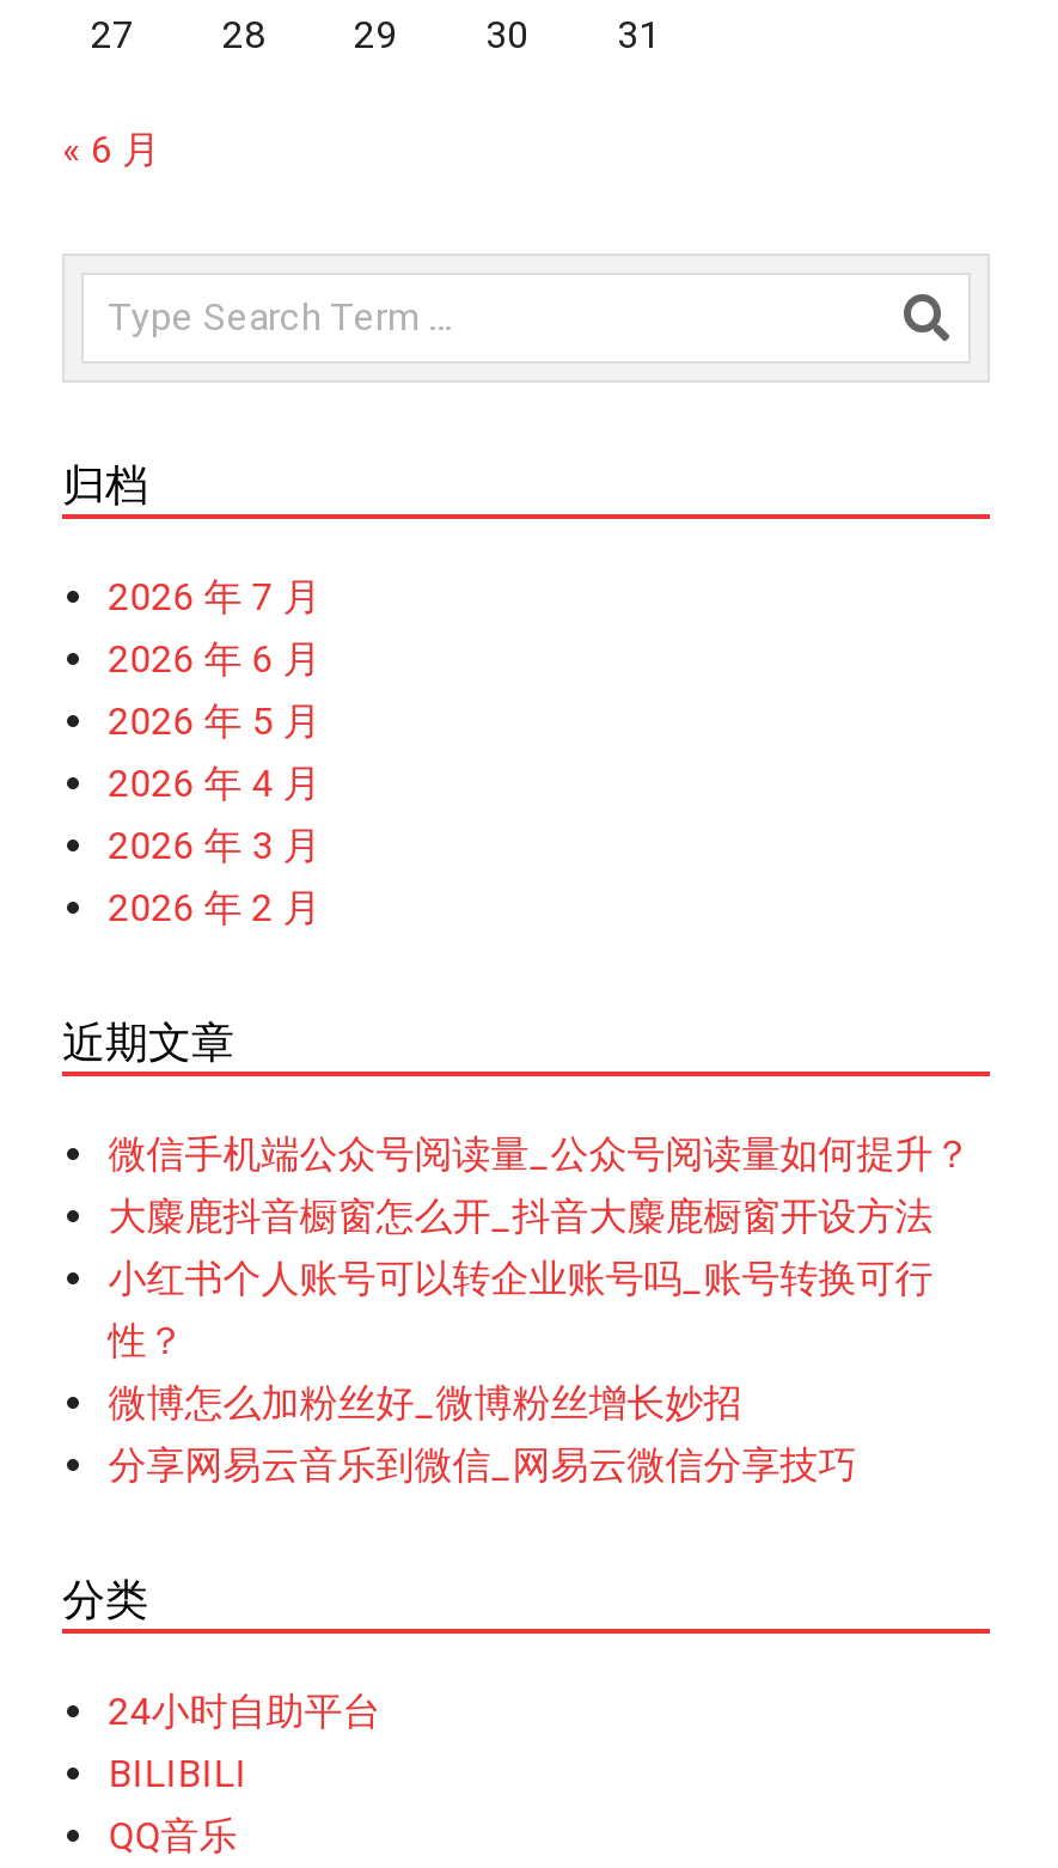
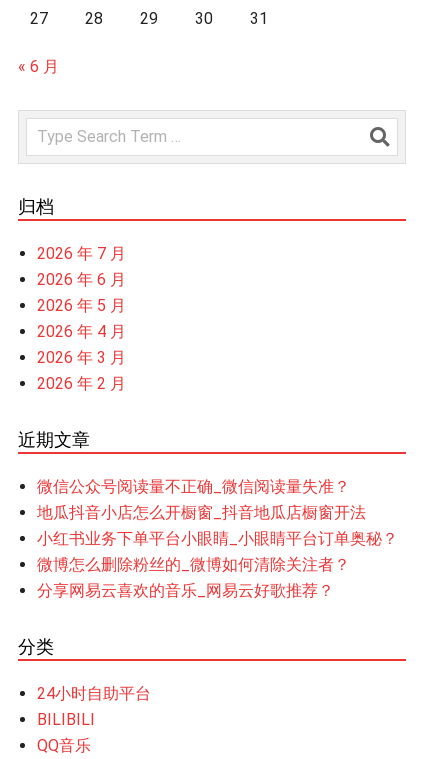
[108,1131,971,1488] 微信手机端公众号阅读量_公众号阅读量如何提升？ | 大麋鹿抖音橱窗怎么开_抖音大麋鹿橱窗开设方法 | 小红书个人账号可以转企业账号吗_账号转换可行 | 性？ | 微博怎么加粉丝好_微博粉丝增长妙招 | 分享网易云音乐到微信_网易云微信分享技巧 -> [37,477,398,600] 微信公众号阅读量不正确_微信阅读量失准？ | 地瓜抖音小店怎么开橱窗_抖音地瓜店橱窗开法 | 小红书业务下单平台小眼睛_小眼睛平台订单奥秘？ | 微博怎么删除粉丝的_微博如何清除关注者？ | 分享网易云喜欢的音乐_网易云好歌推荐？

